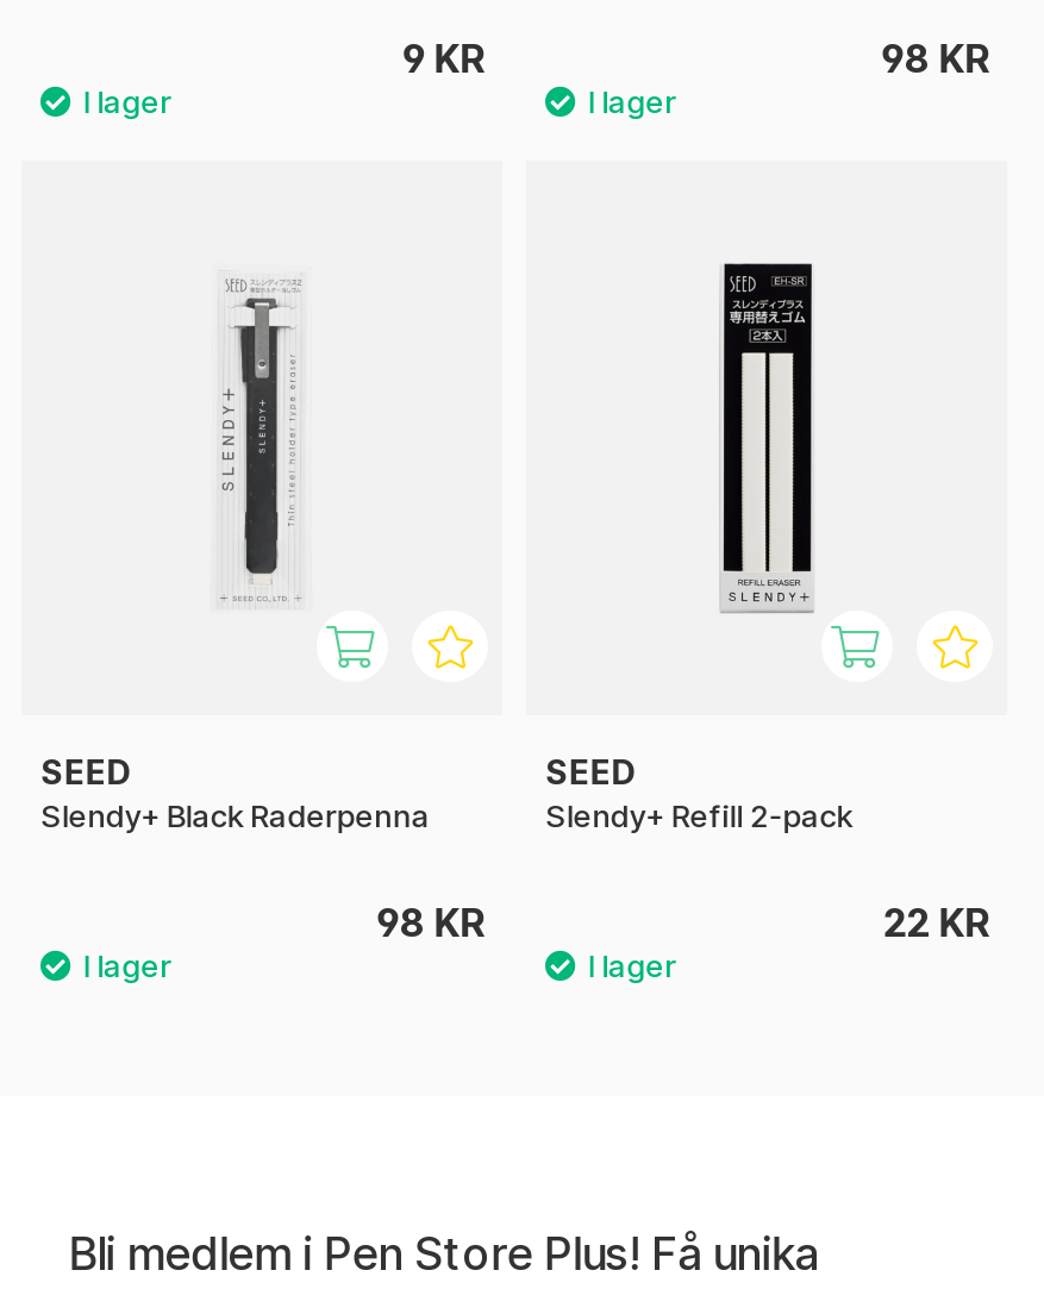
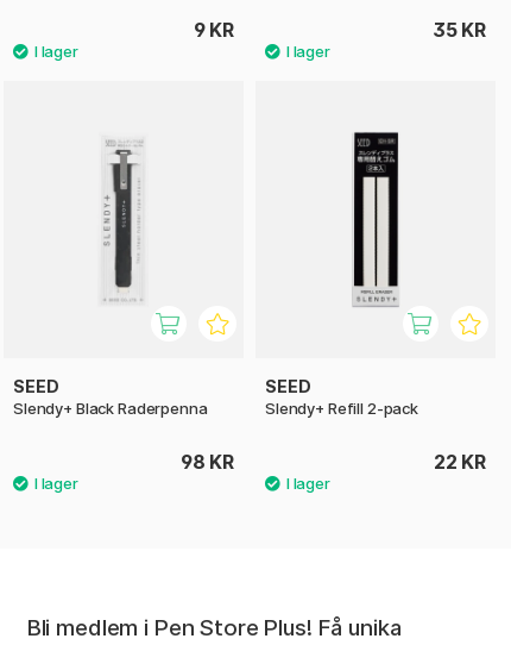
[880,36,988,83] 98 KR -> [432,18,486,42] 35 KR

